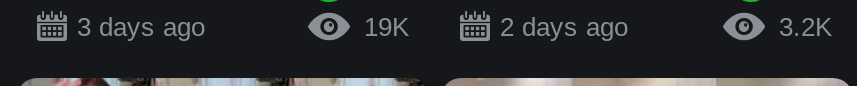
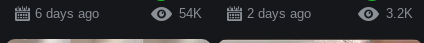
[77,12,410,42] 3 days ago | 19K -> [35,6,201,21] 6 days ago | 54K

